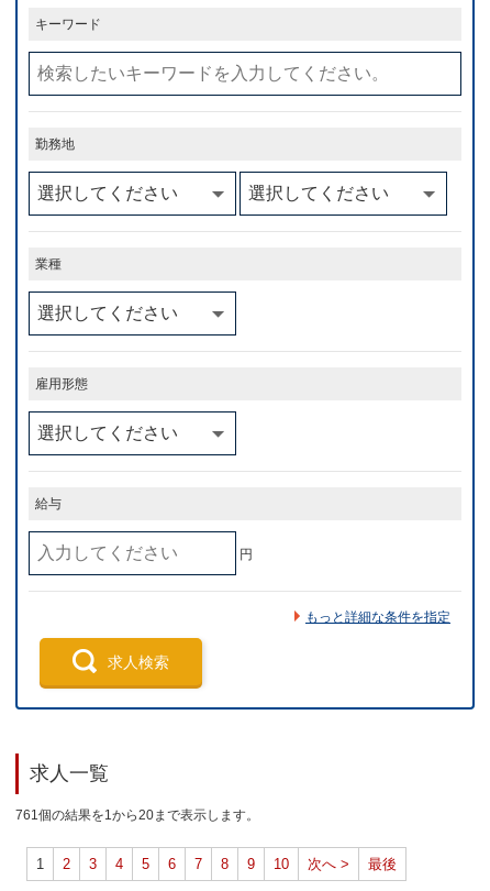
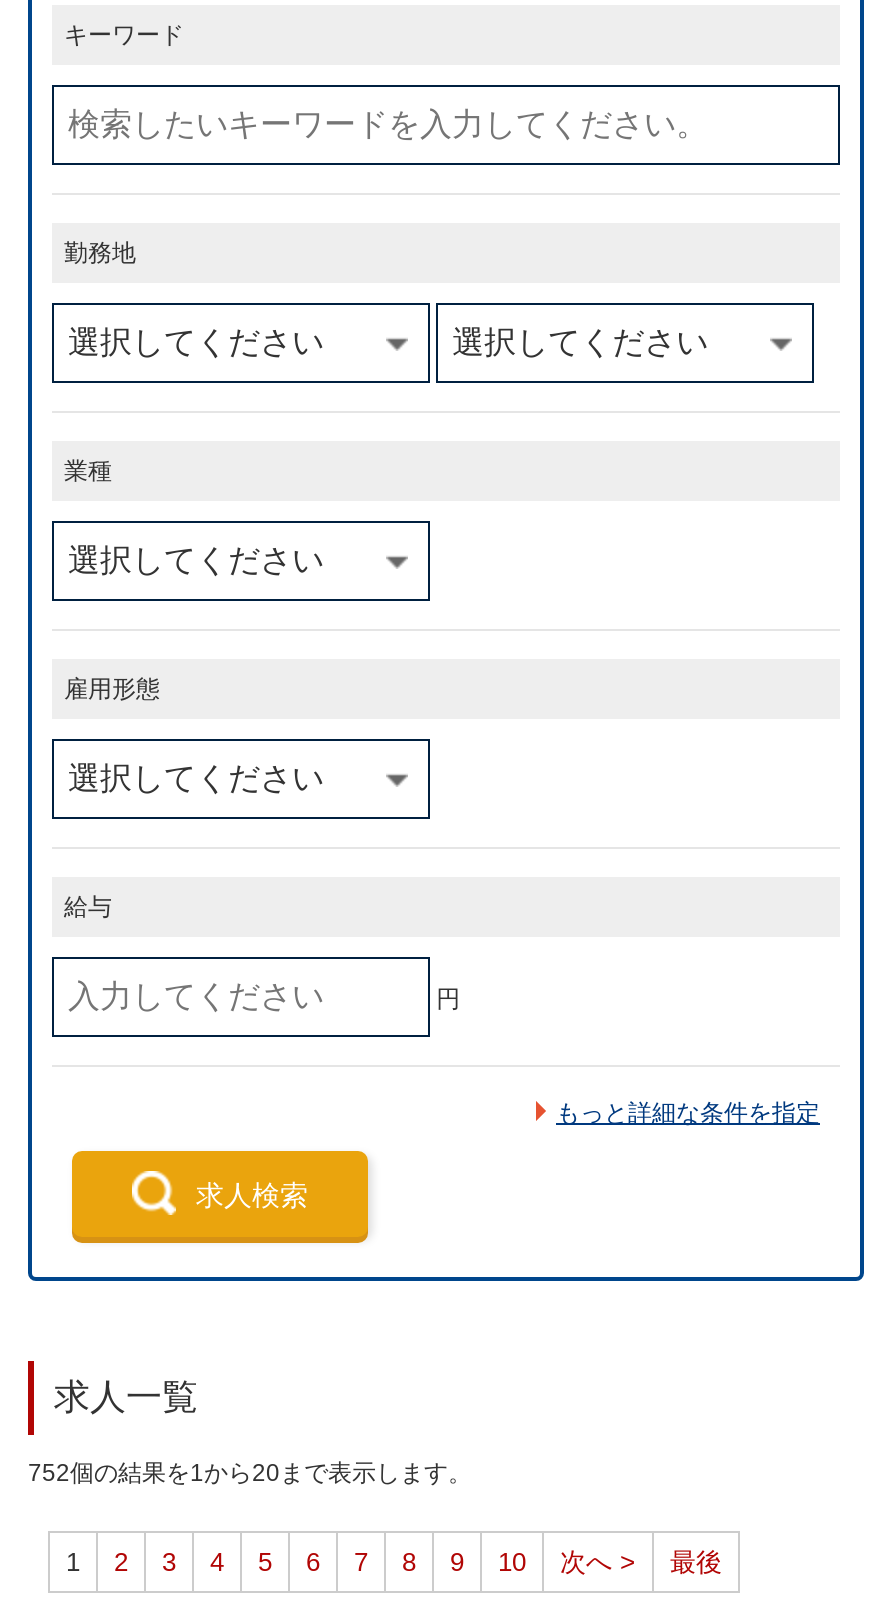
[15,808,259,823] 761個の結果を1から20まで表示します。 -> [28,1460,472,1488] 752個の結果を1から20まで表示します。

